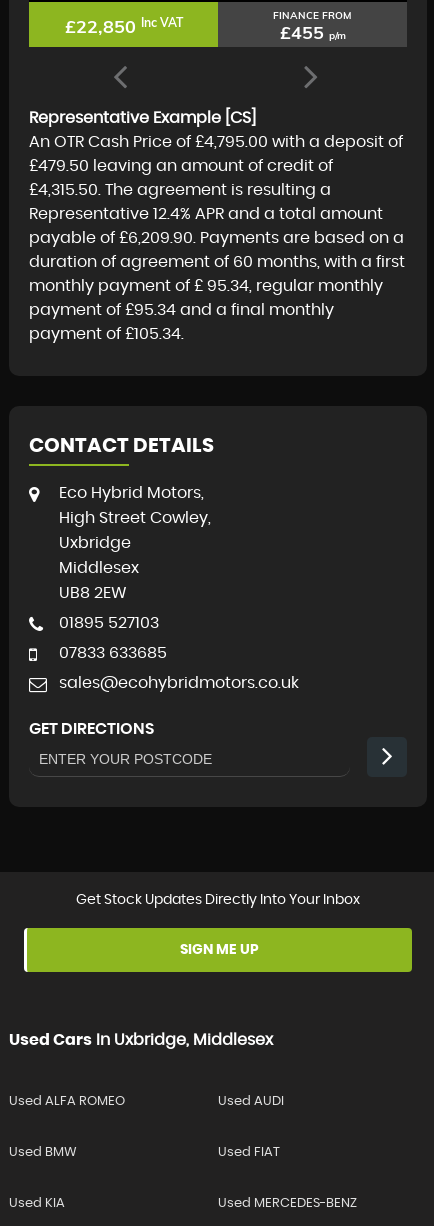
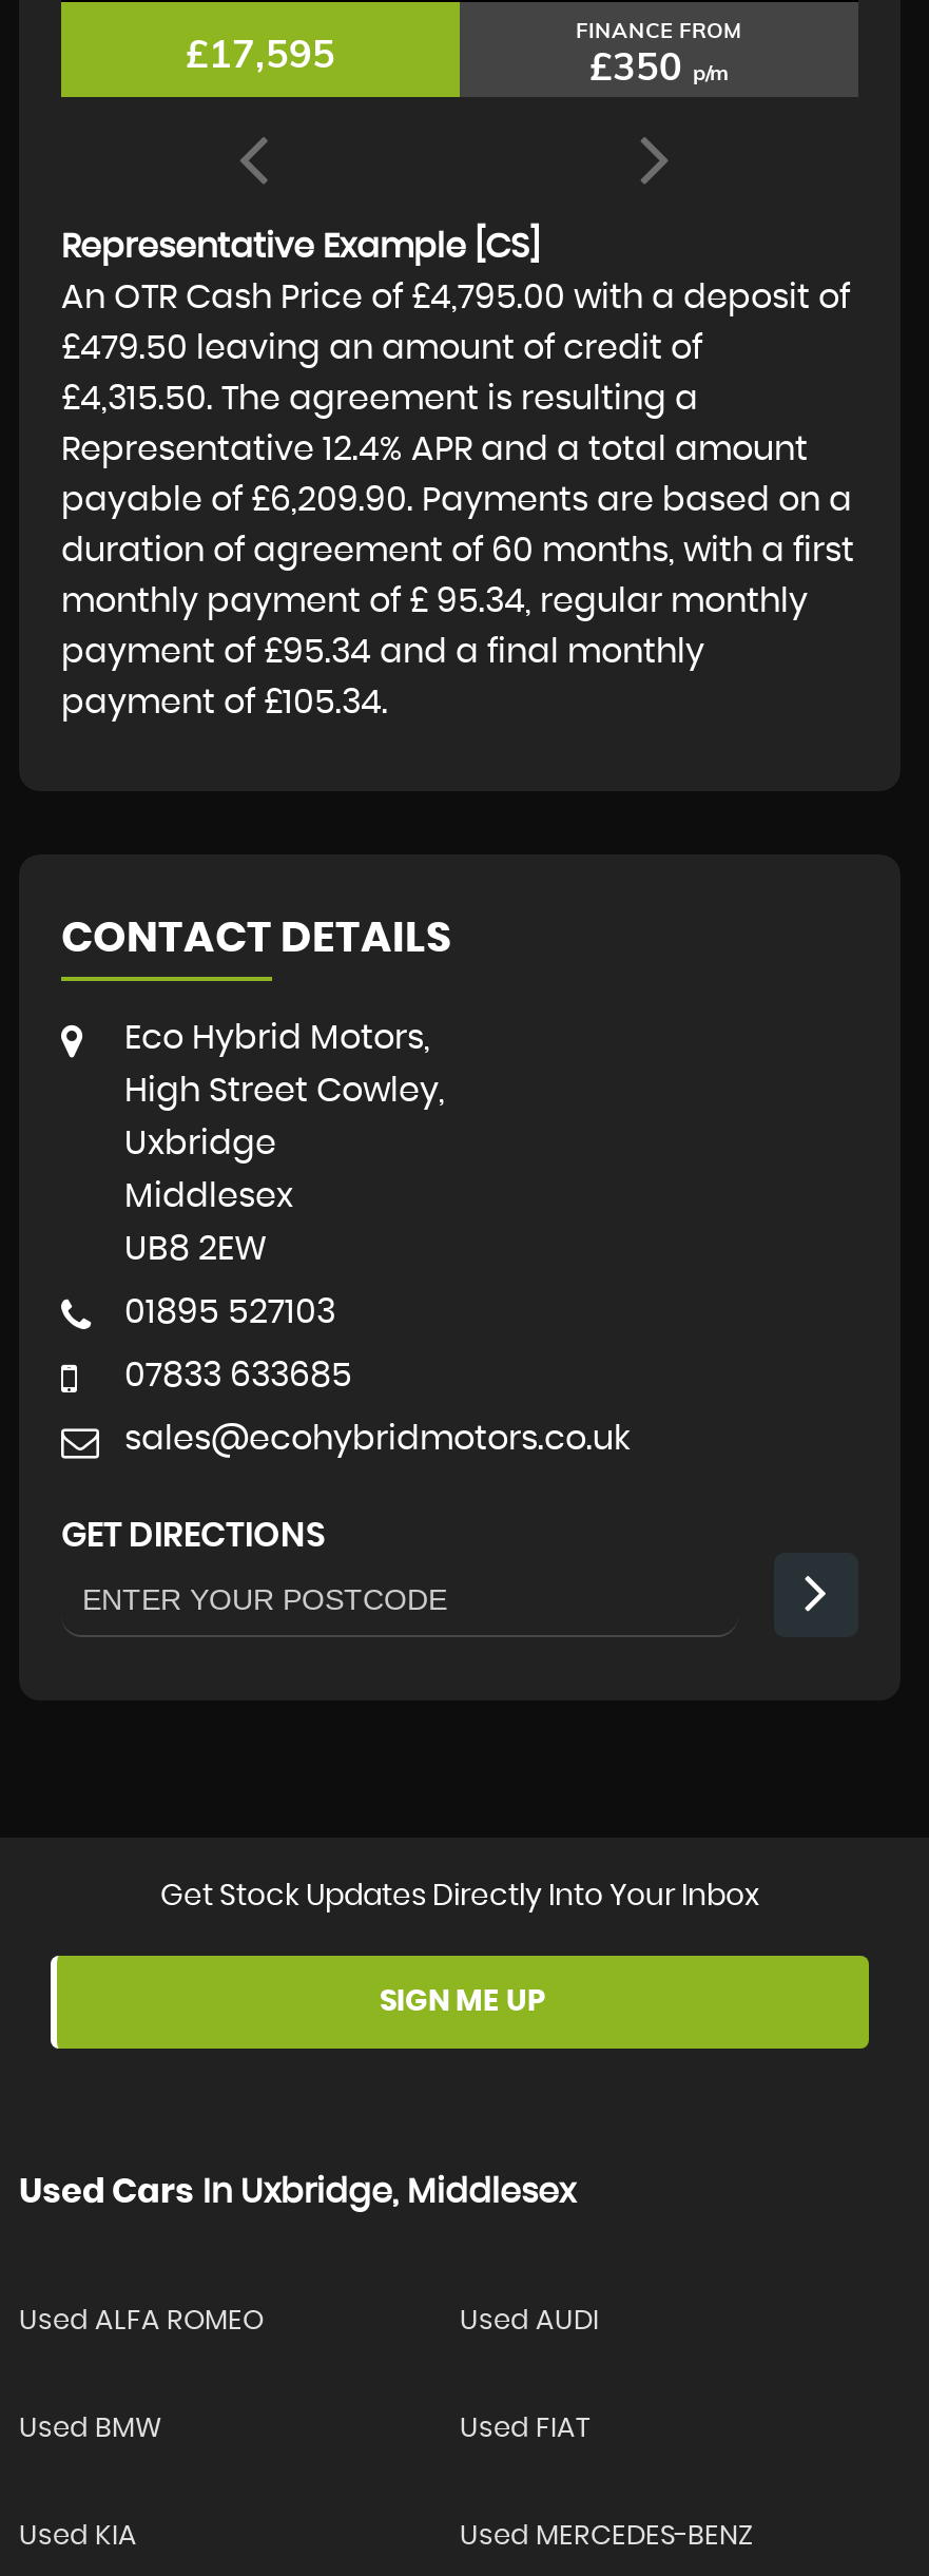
[64,15,182,38] £22,850 Inc VAT -> [186,30,335,78] £17,595
[279,21,345,44] £455 p/m -> [589,42,729,91] £350 p/m

